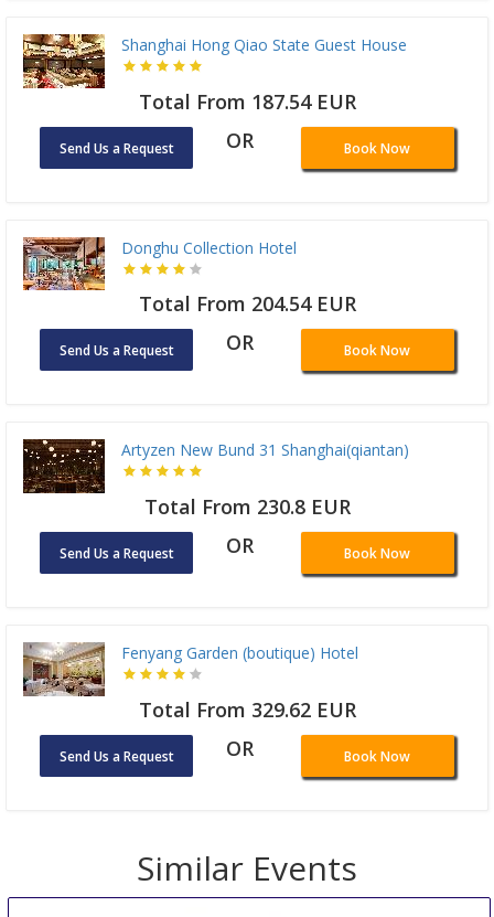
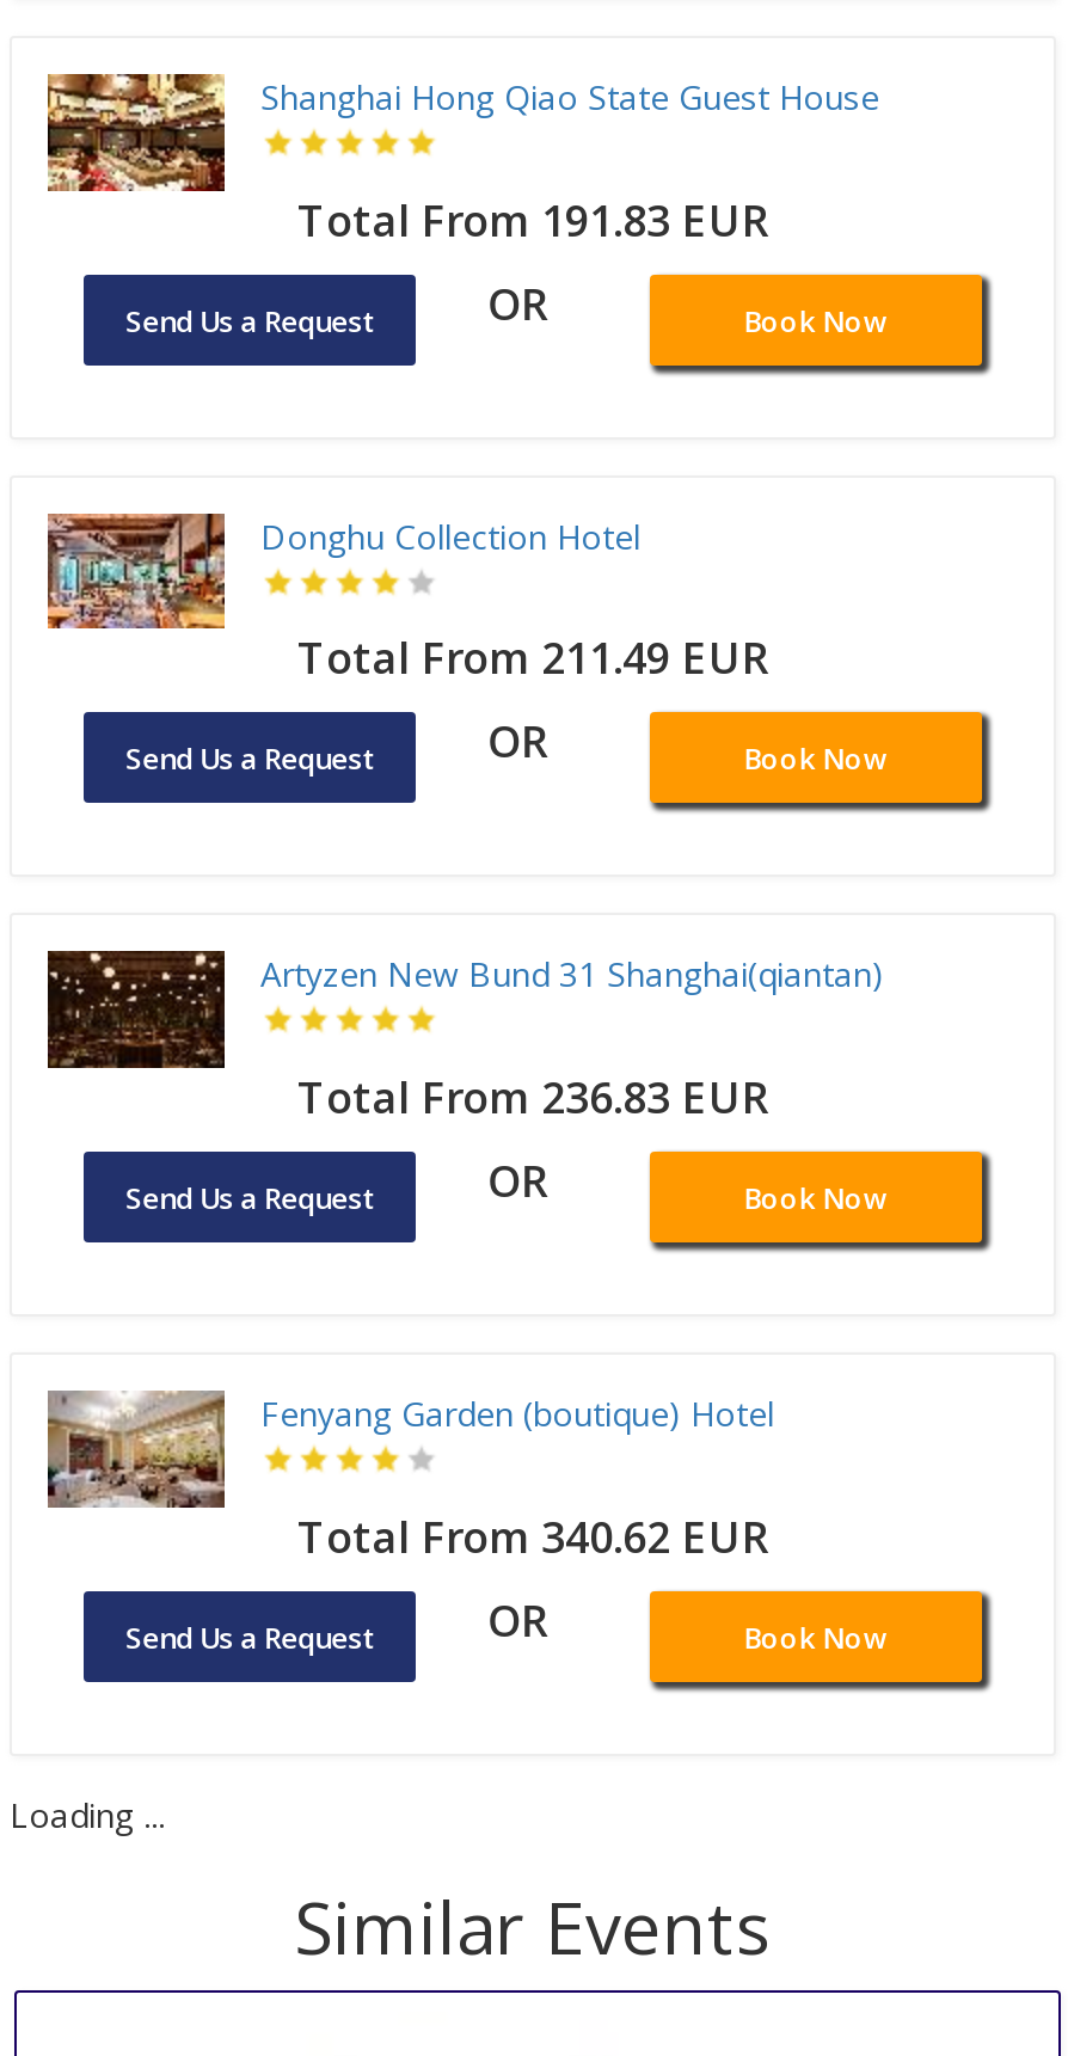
[138,88,356,115] Total From 187.54 EUR -> [297,191,768,249] Total From 191.83 EUR
[138,290,356,317] Total From 204.54 EUR -> [297,629,768,686] Total From 211.49 EUR
[144,493,350,520] Total From 230.8 EUR -> [297,1068,768,1126] Total From 236.83 EUR
[138,696,356,723] Total From 329.62 EUR -> [297,1508,768,1565] Total From 340.62 EUR
none -> [10,1792,165,1838] Loading ...

